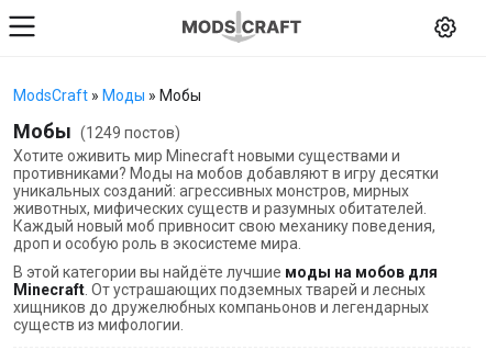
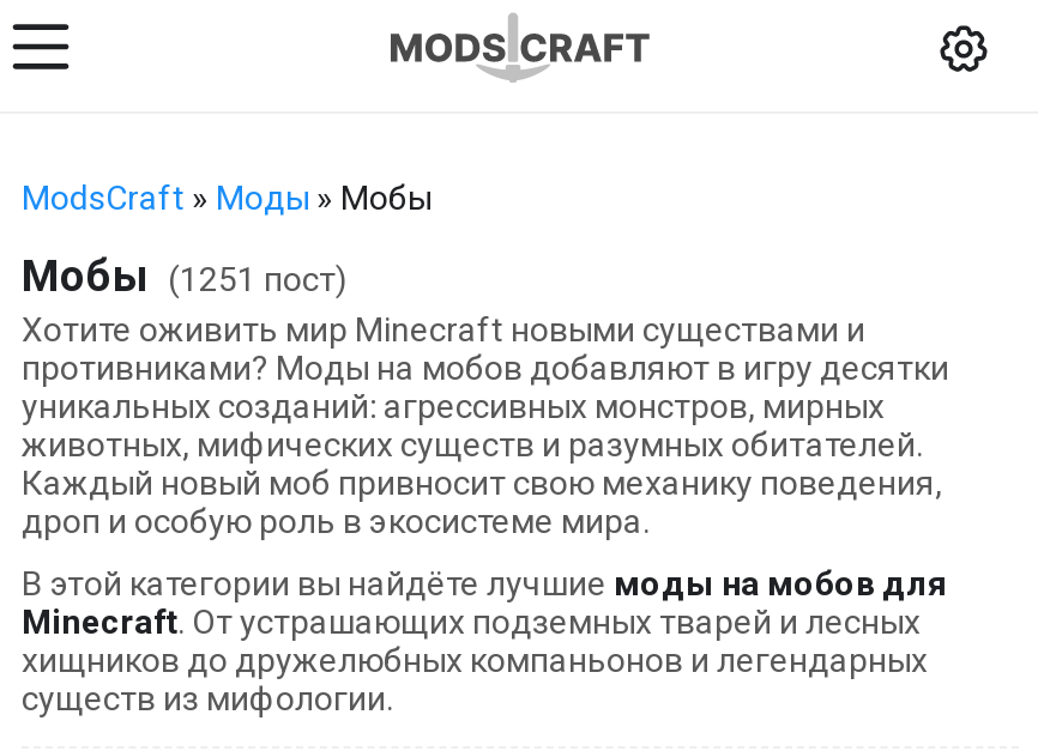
[13,120,180,143] Мобы (1249 постов) -> [22,250,348,301] Мобы (1251 пост)

